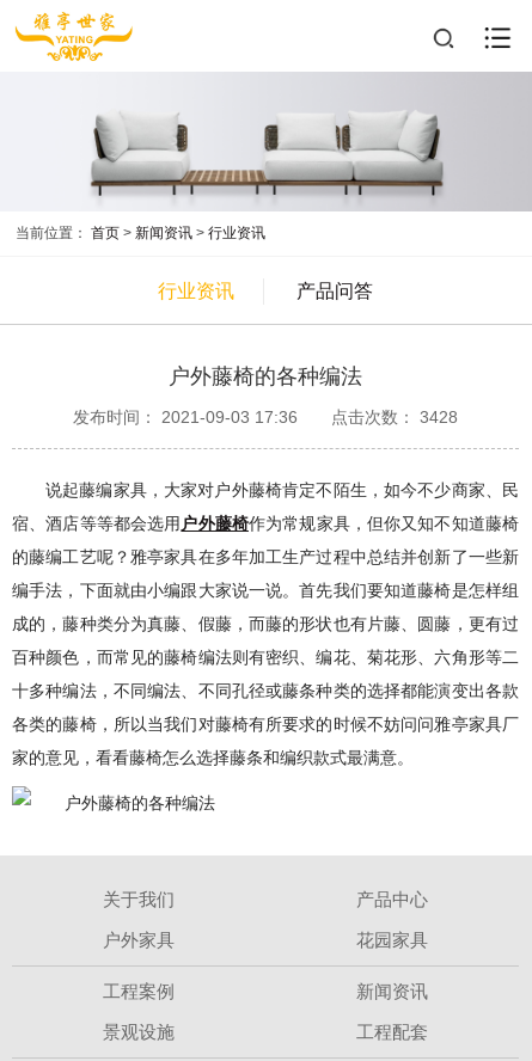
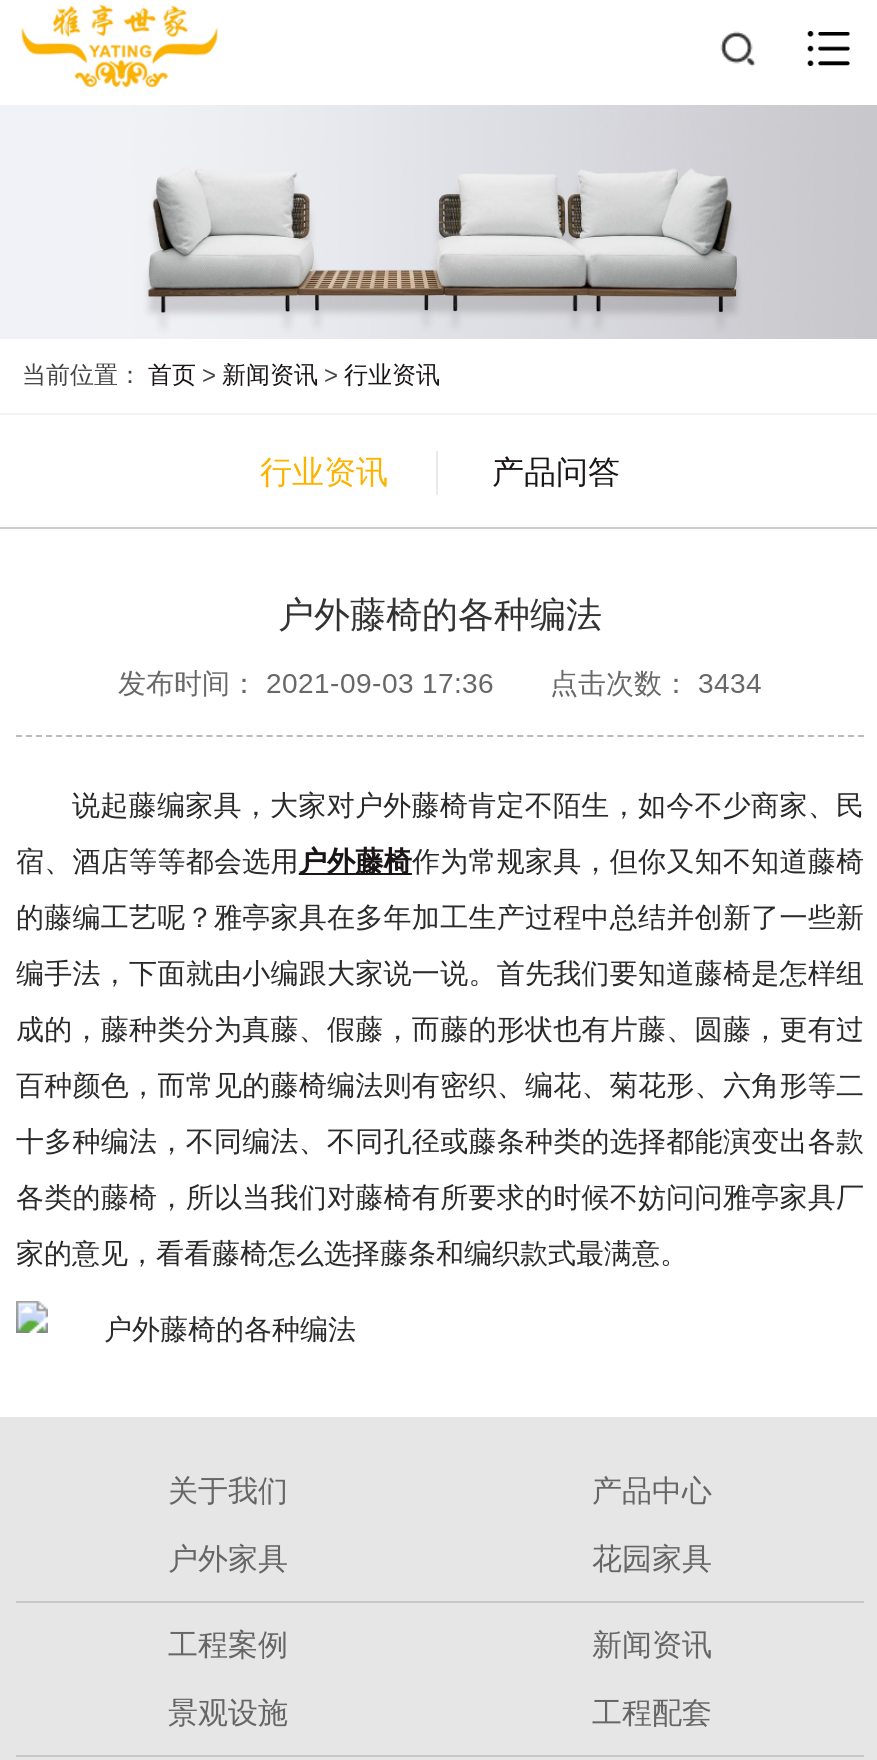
[73,407,458,426] 发布时间： 2021-09-03 17:36 点击次数： 3428 -> [118,666,762,698] 发布时间： 2021-09-03 17:36 点击次数： 3434

